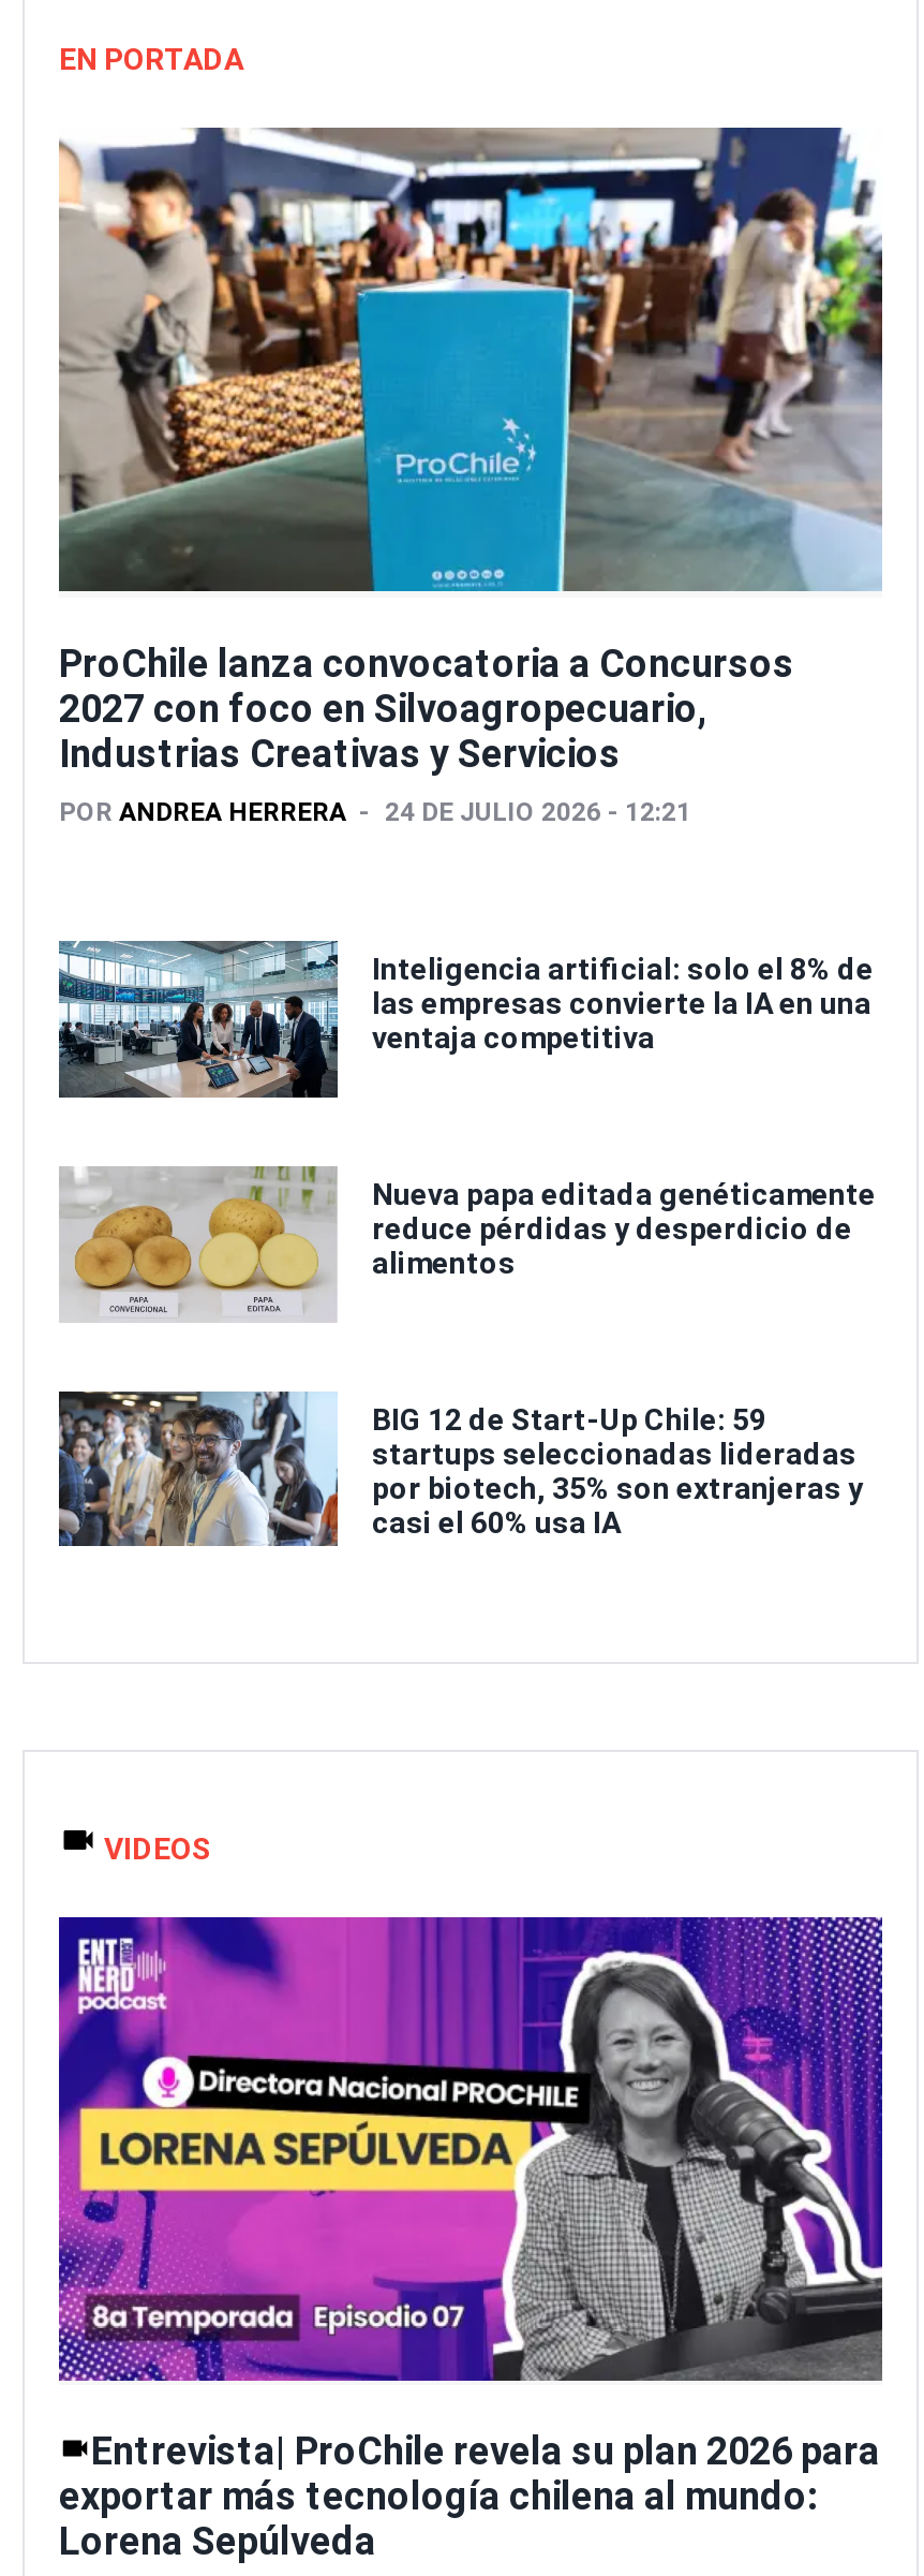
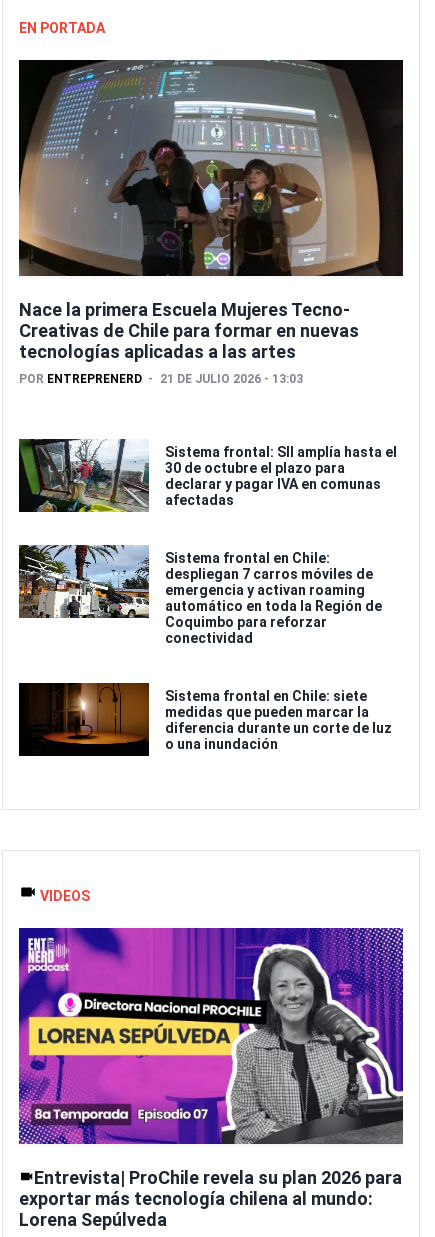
[57,126,884,776] [image] | ProChile lanza convocatoria a Concursos | 2027 con foco en Silvoagropecuario, | Industrias Creativas y Servicios -> [18,59,404,362] [image] | Nace la primera Escuela Mujeres Tecno- | Creativas de Chile para formar en nuevas | tecnologías aplicadas a las artes
[59,797,691,827] POR ANDREA HERRERA | 24 DE JULIO 2026 - 12:21 -> [19,372,303,386] POR ENTREPRENERD | 21 DE JULIO 2026 - 13:03
[57,939,874,1100] [image] | Inteligencia artificial: solo el 8% de | las empresas convierte la IA en una | ventaja competitiva -> [18,438,397,513] [image] | Sistema frontal: SII amplía hasta el | 30 de octubre el plazo para | declarar y pagar IVA en comunas | afectadas
[61,1164,876,1321] [image] | Nueva papa editada genéticamente | reduce pérdidas y desperdicio de | alimentos -> [18,544,382,646] [image] | Sistema frontal en Chile: | despliegan 7 carros móviles de | emergencia y activan roaming | automático en toda la Región de | Coquimbo para reforzar | conectividad
[57,1389,863,1548] [image] | BIG 12 de Start-Up Chile: 59 | startups seleccionadas lideradas | por biotech, 35% son extranjeras y | casi el 60% usa IA -> [18,682,392,757] [image] | Sistema frontal en Chile: siete | medidas que pueden marcar la | diferencia durante un corte de luz | o una inundación

